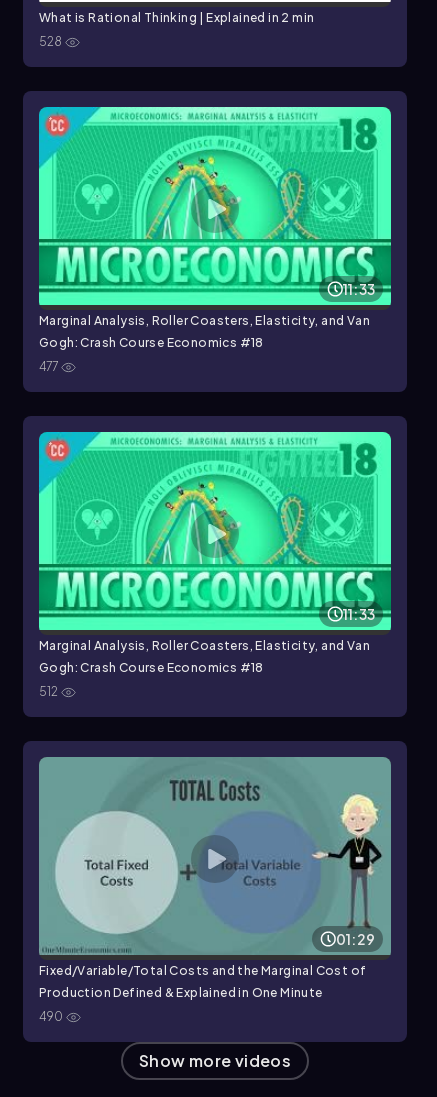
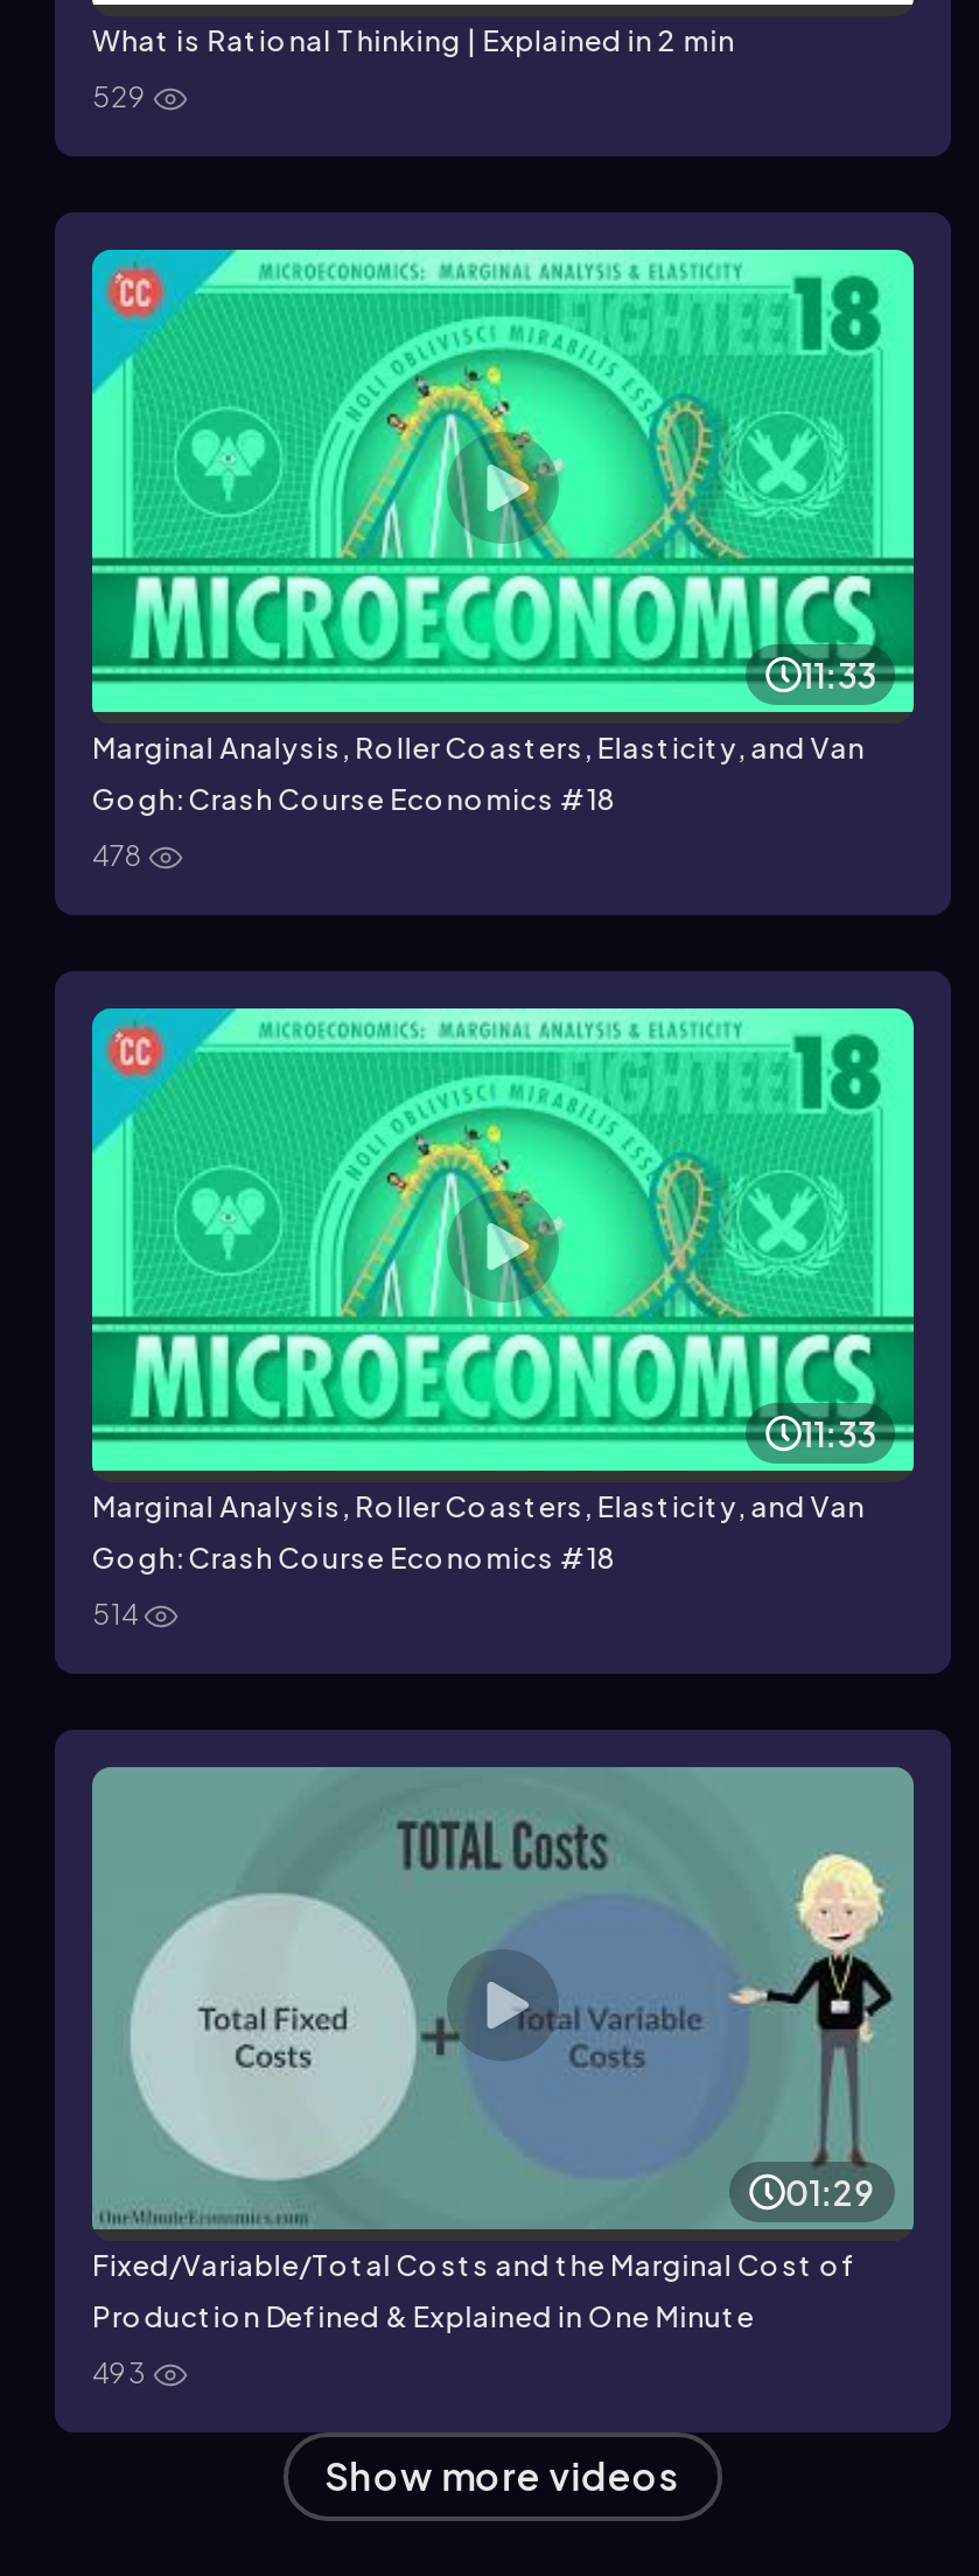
[39,34,63,49] 528 -> [92,79,147,114] 529
[39,359,59,374] 477 -> [92,838,143,873] 478
[39,684,59,699] 512 -> [92,1597,138,1632] 514
[39,1009,64,1024] 490 -> [92,2355,147,2390] 493

